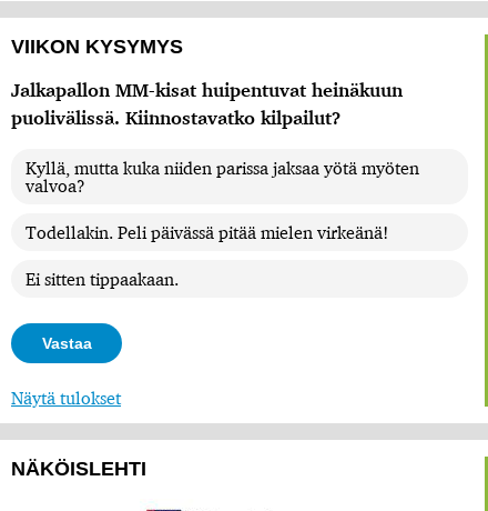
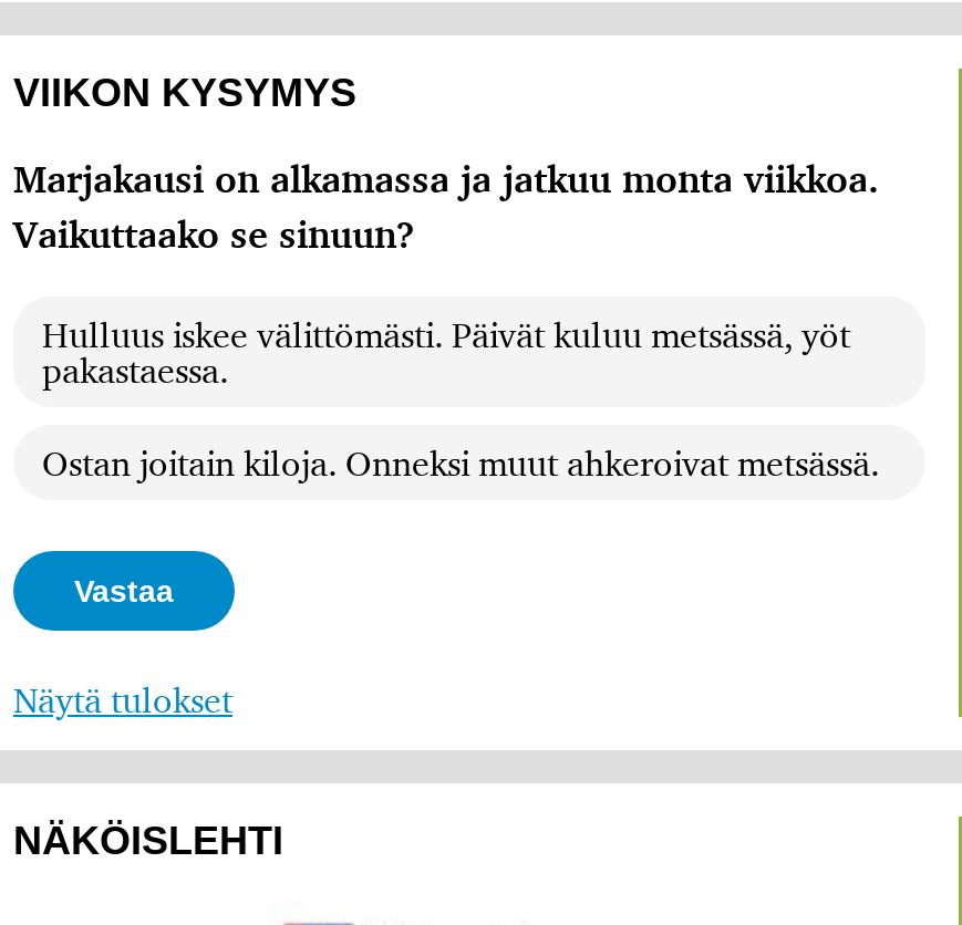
[11,78,419,290] Jalkapallon MM-kisat huipentuvat heinäkuun | puolivälissä. Kiinnostavatko kilpailut? | Kyllä, mutta kuka niiden parissa jaksaa yötä myöten | valvoa? | Todellakin. Peli päivässä pitää mielen virkeänä! | Ei sitten tippaakaan. -> [13,155,879,485] Marjakausi on alkamassa ja jatkuu monta viikkoa. | Vaikuttaako se sinuun? | Hulluus iskee välittömästi. Päivät kuluu metsässä, yöt | pakastaessa. | Ostan joitain kiloja. Onneksi muut ahkeroivat metsässä.

